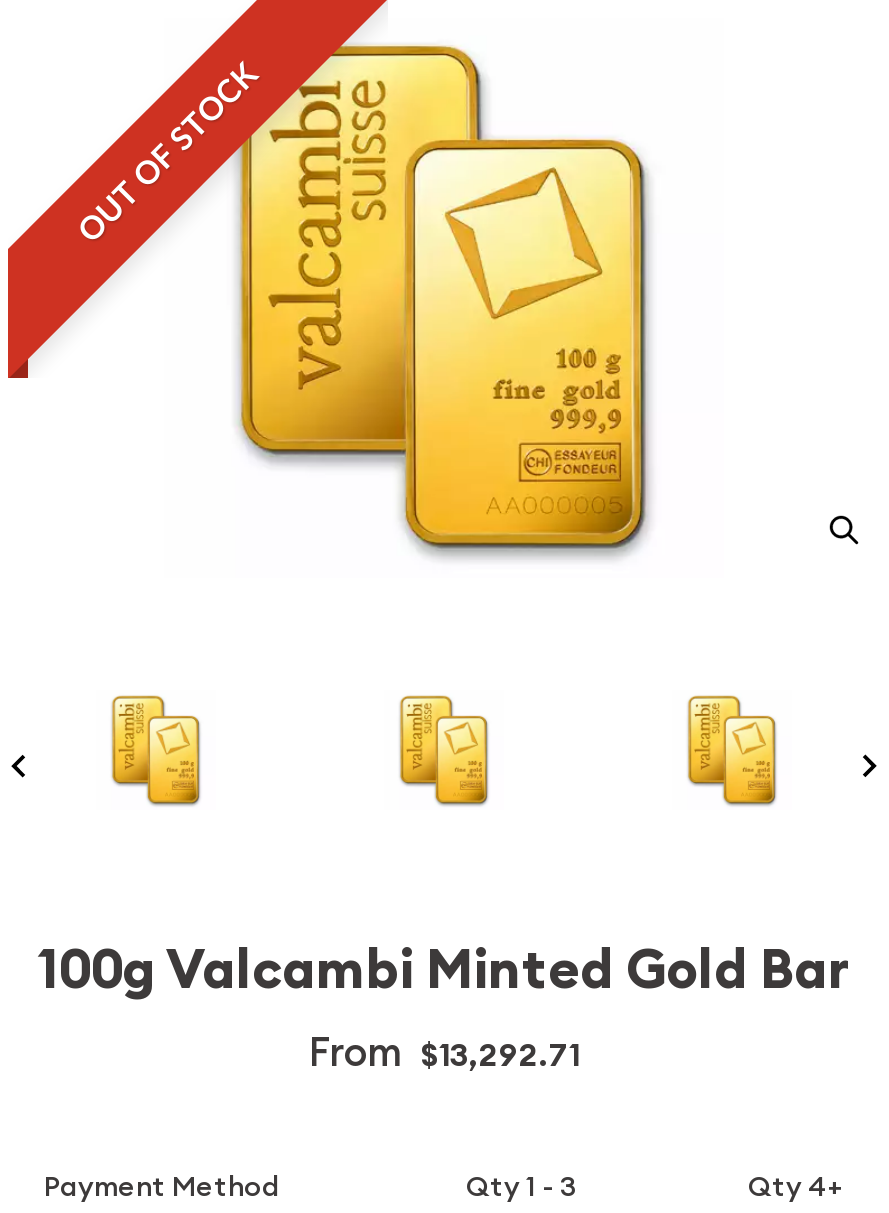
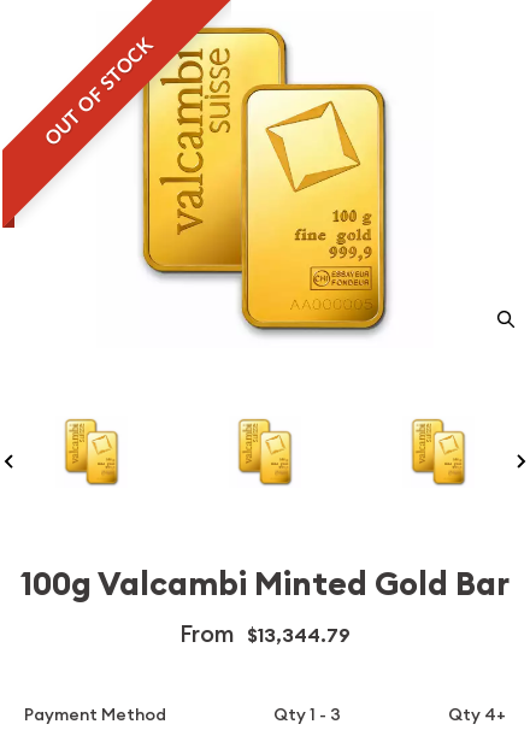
[309,1026,579,1078] From $13,292.71 -> [179,618,351,649] From $13,344.79

